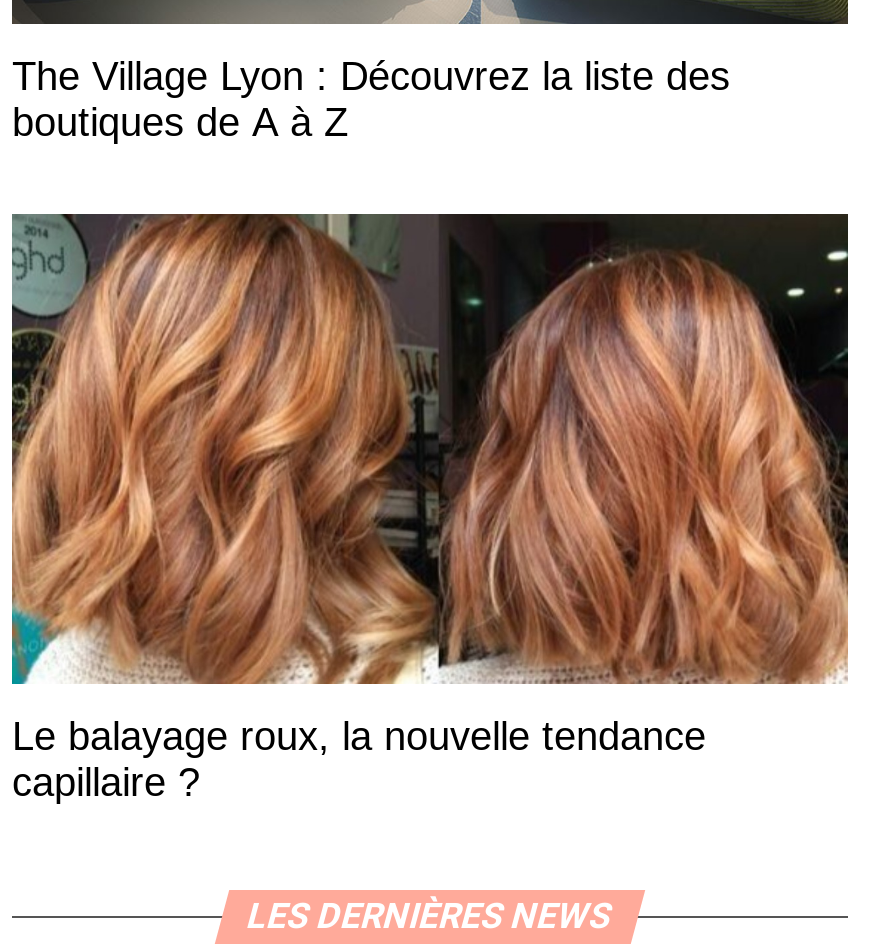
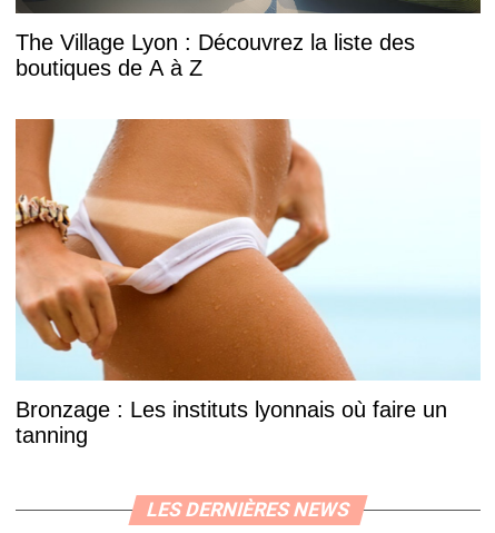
[10,212,850,804] [image] | Le balayage roux, la nouvelle tendance | capillaire ? -> [14,118,481,447] [image] | Bronzage : Les instituts lyonnais où faire un | tanning

